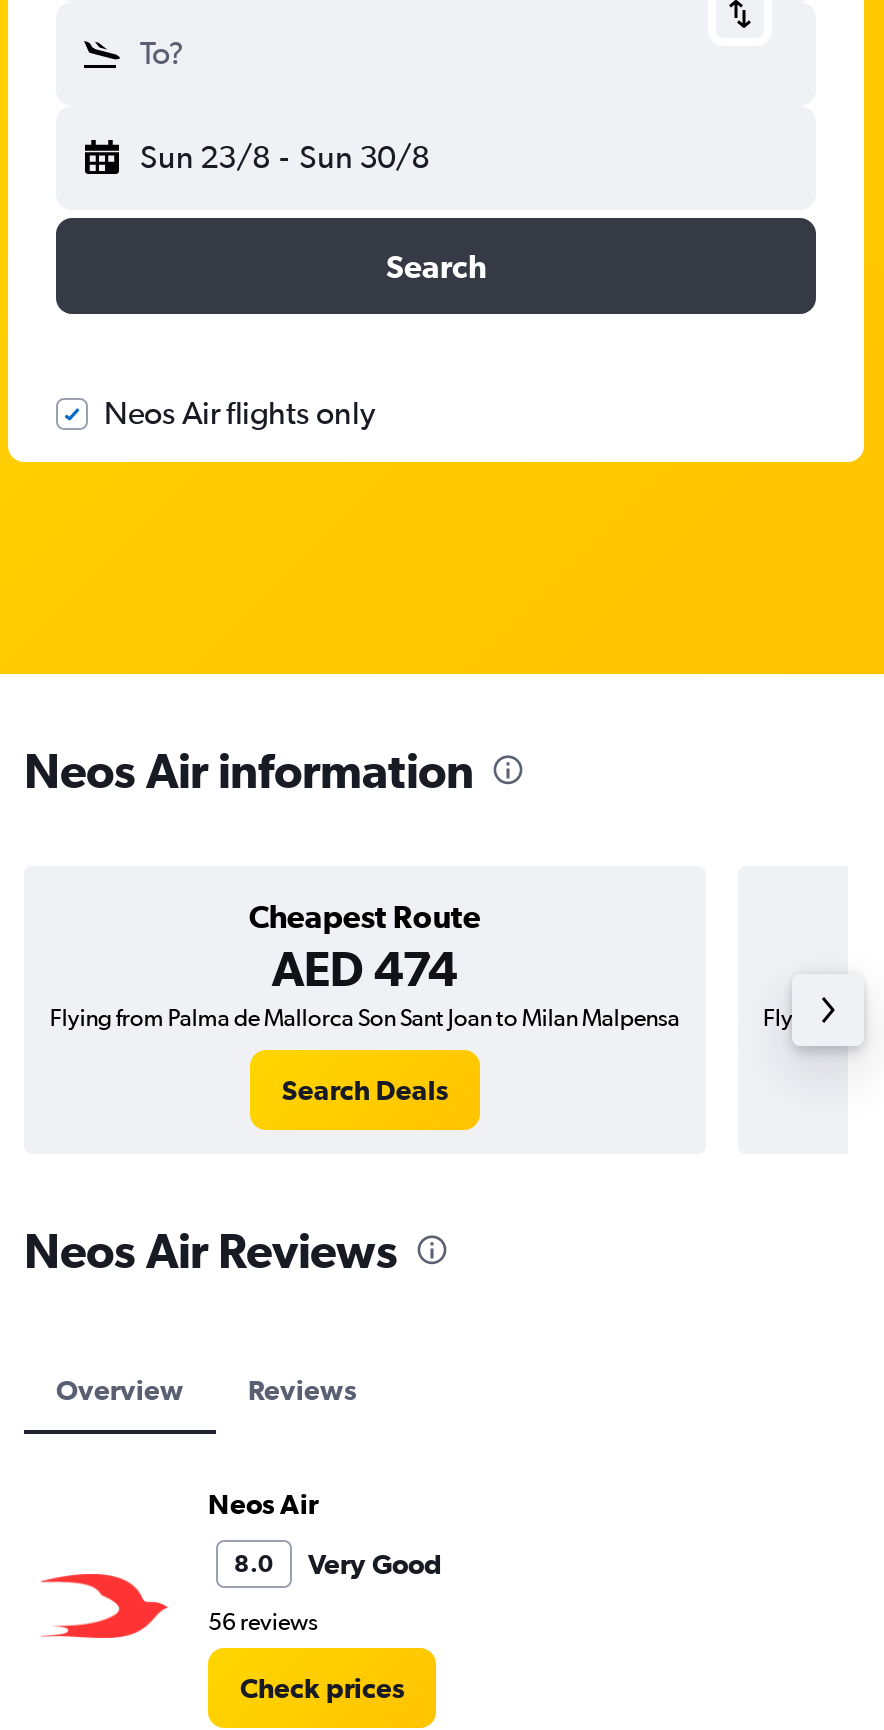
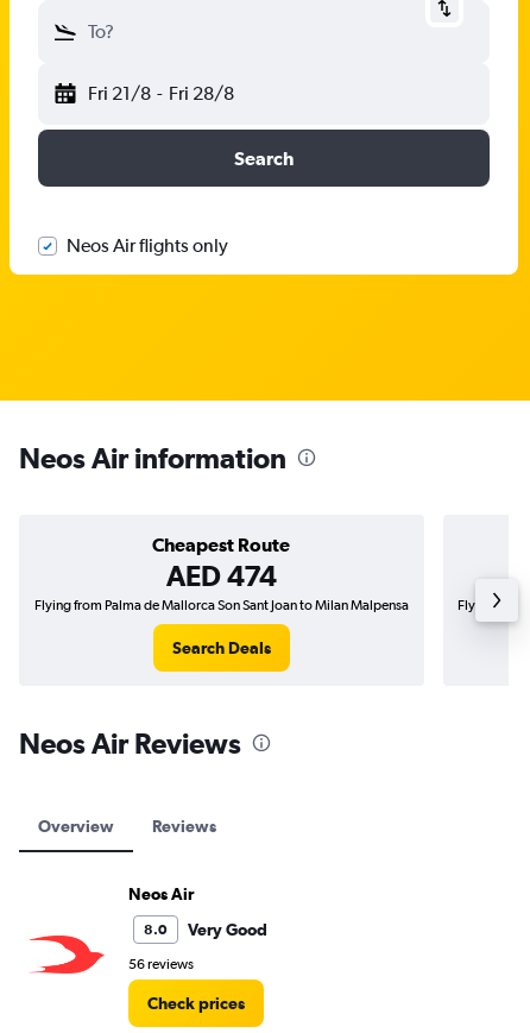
[140,138,429,176] Sun 23/8 - Sun 30/8 -> [88,82,234,105] Fri 21/8 - Fri 28/8

